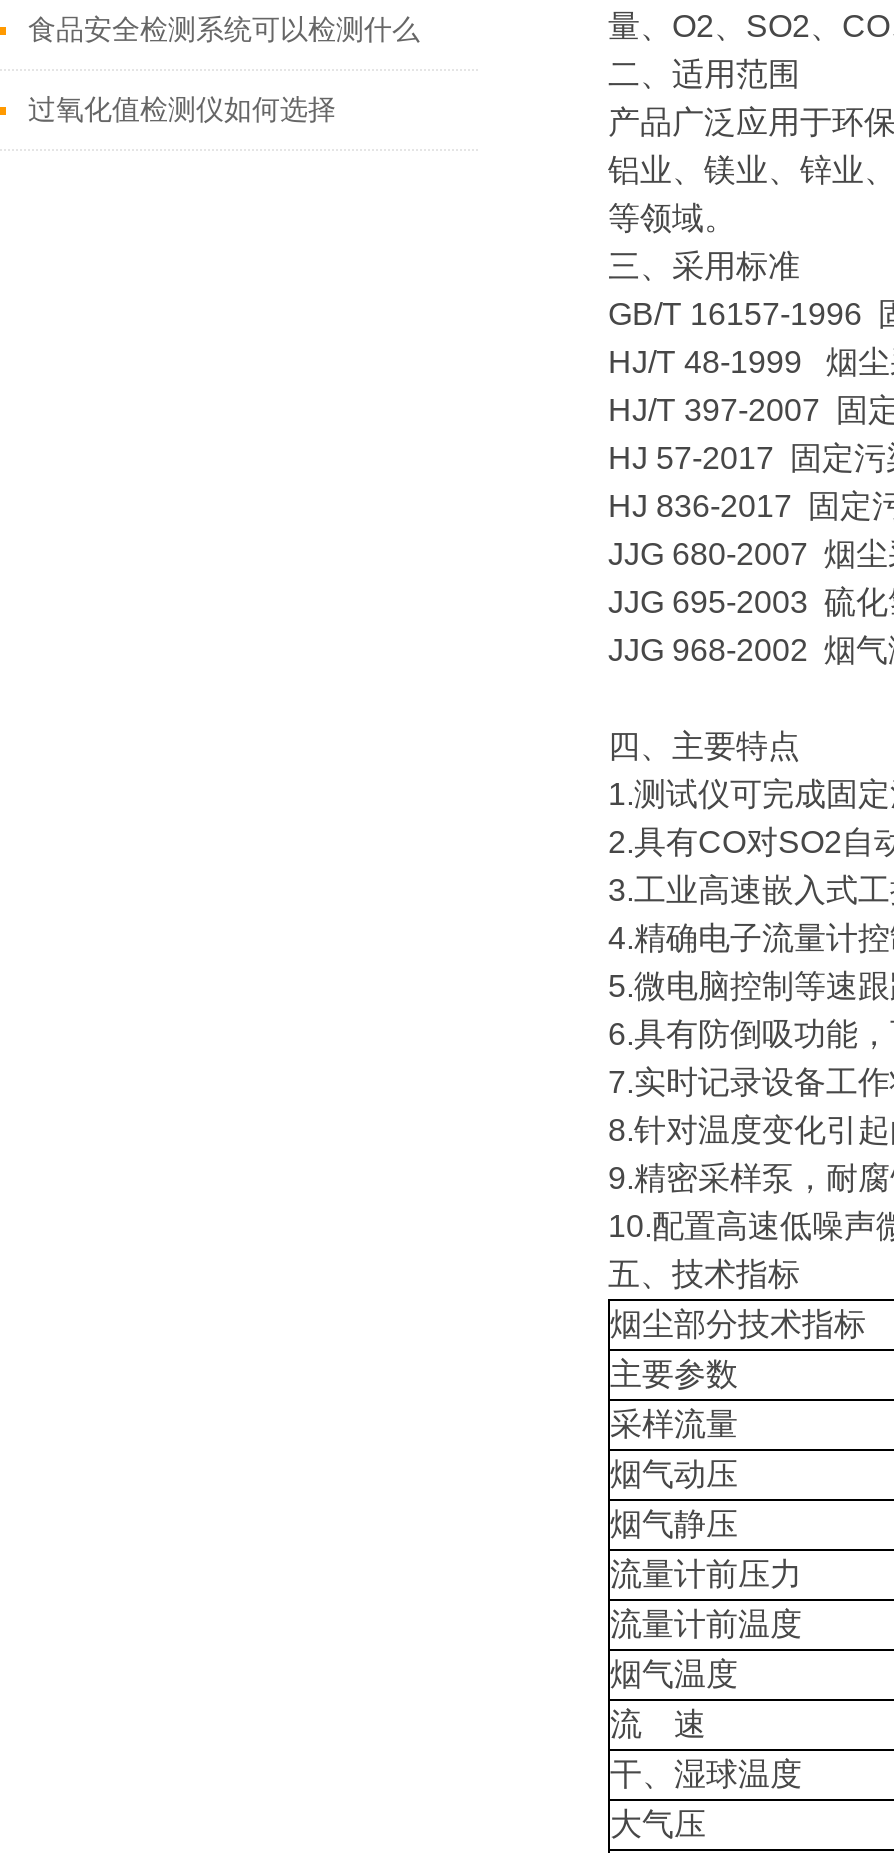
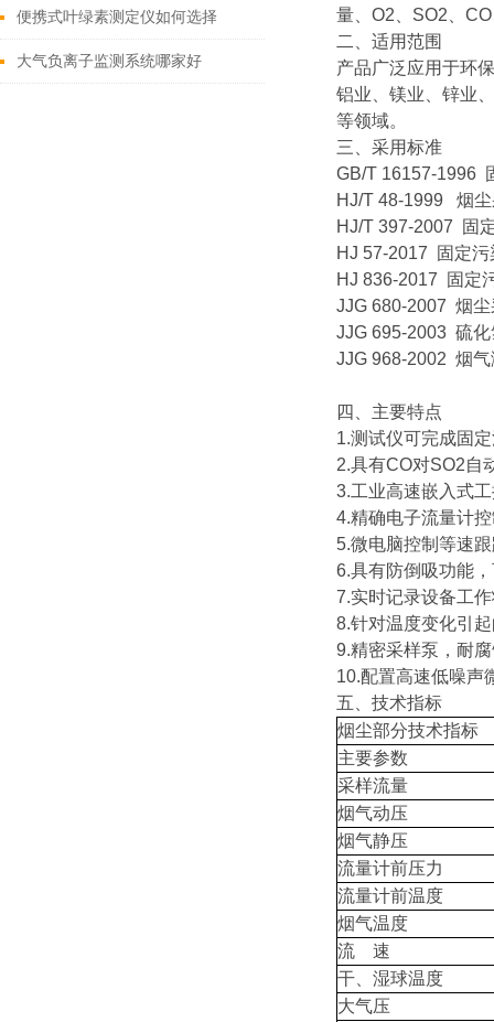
[28,15,420,45] 食品安全检测系统可以检测什么 -> [17,9,217,25] 便携式叶绿素测定仪如何选择
[28,95,336,125] 过氧化值检测仪如何选择 -> [17,53,202,69] 大气负离子监测系统哪家好

